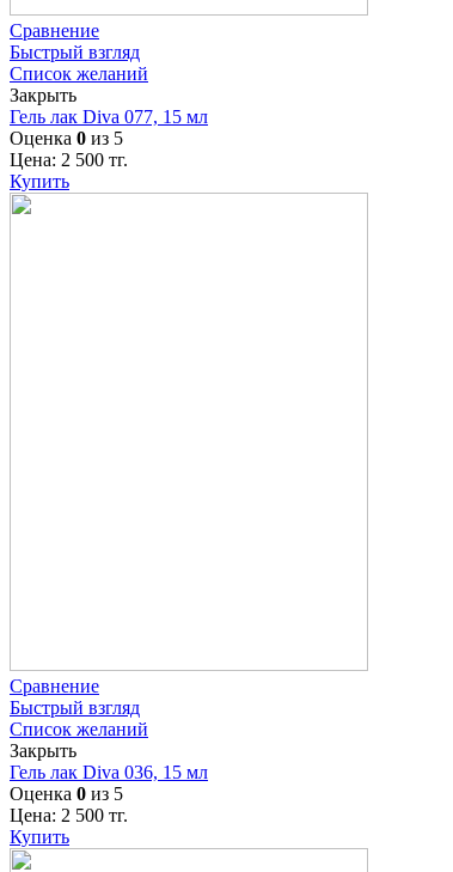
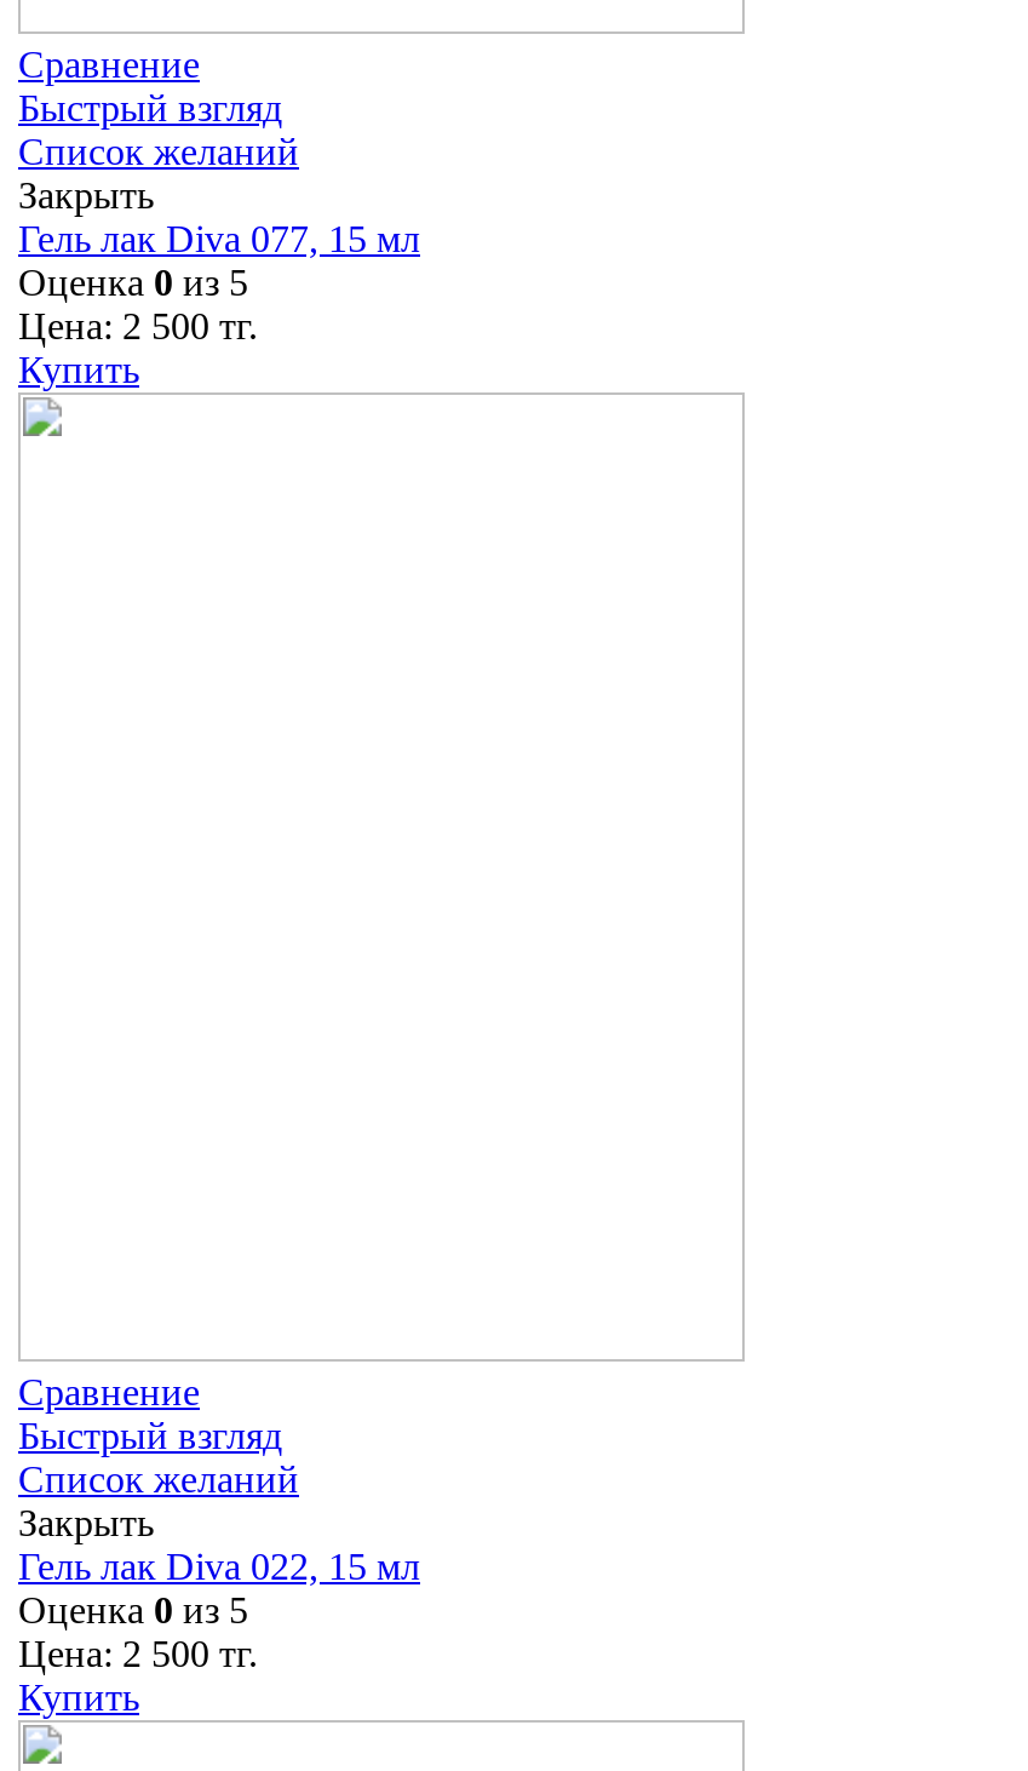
[10,762,208,782] Гель лак Diva 036, 15 мл -> [18,1545,420,1586] Гель лак Diva 022, 15 мл

